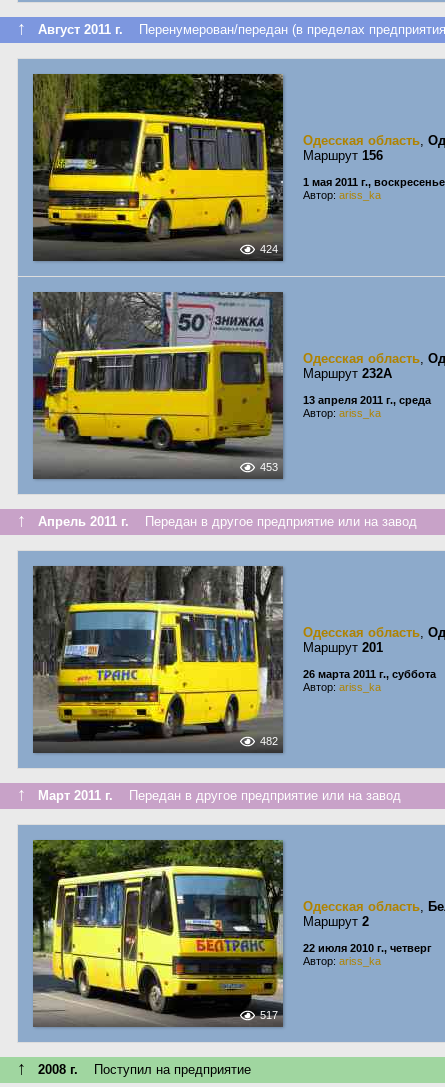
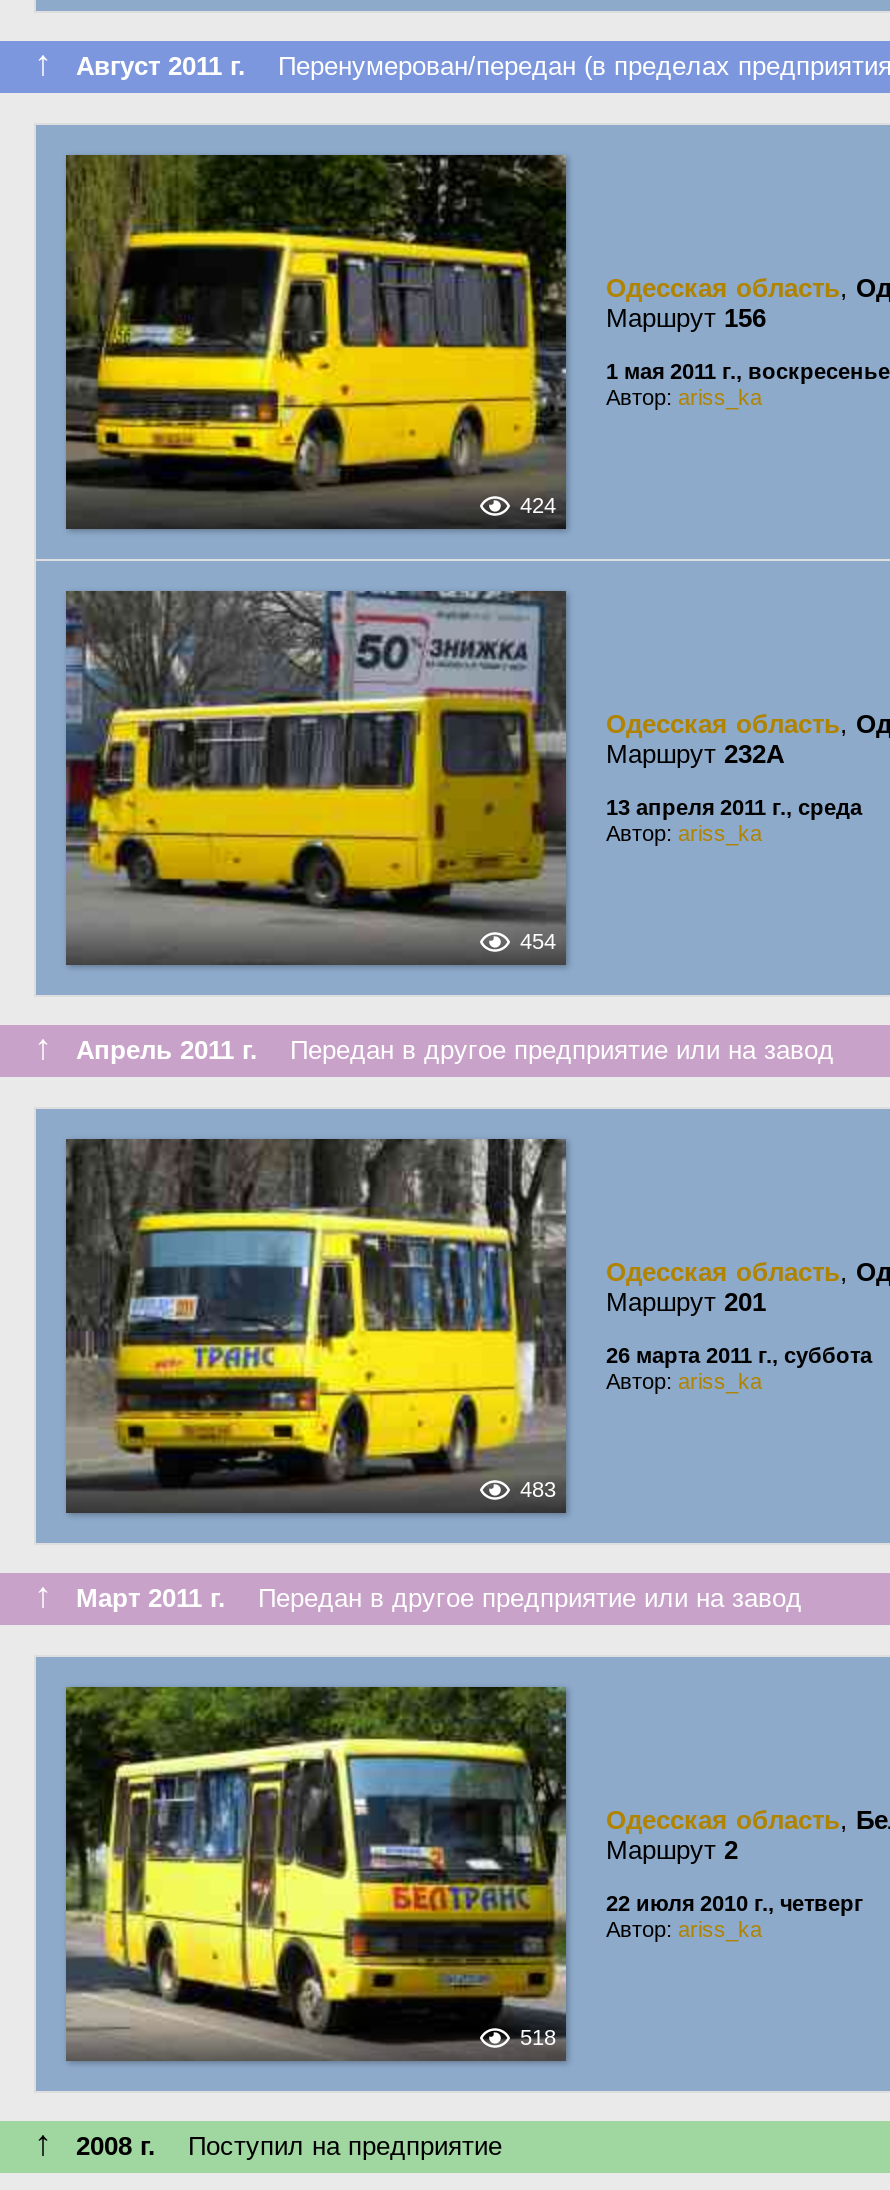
[260,461,278,473] 453 -> [520,929,556,953] 454
[260,735,278,747] 482 -> [520,1477,556,1501] 483
[260,1009,278,1021] 517 -> [520,2025,556,2049] 518

